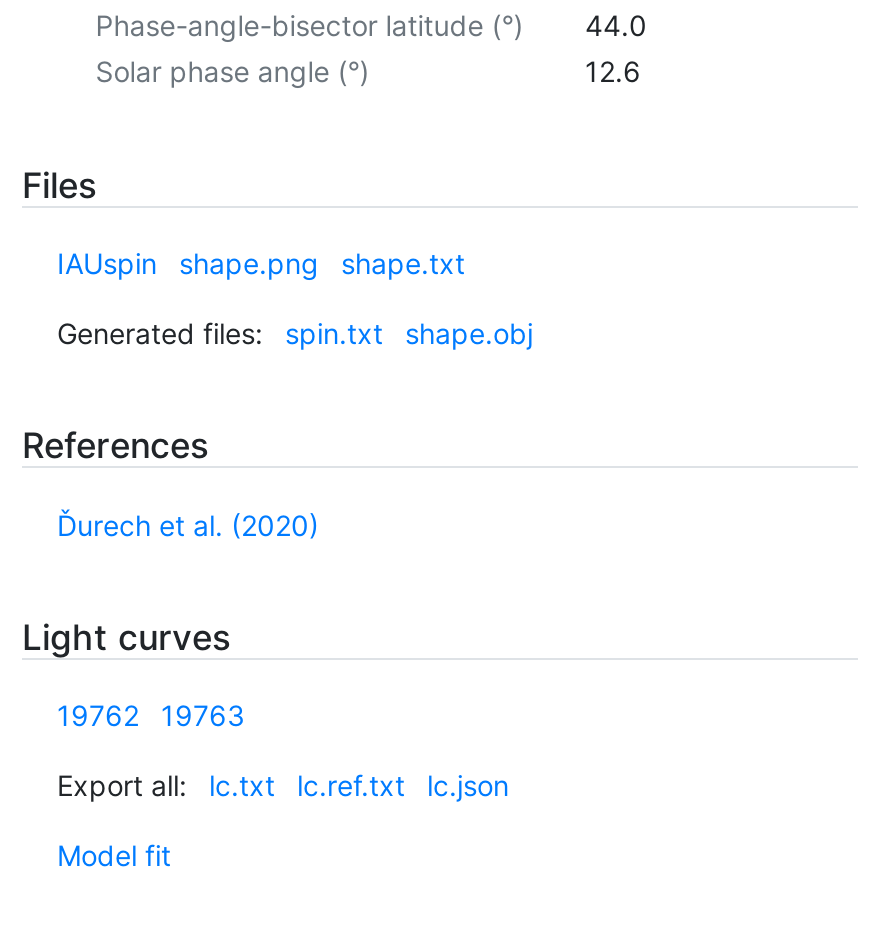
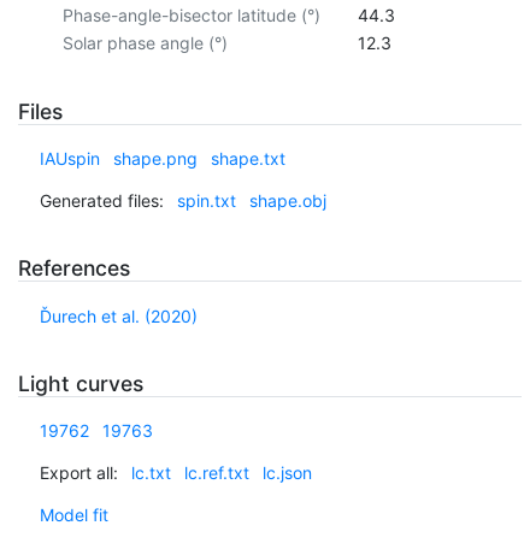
[95,8,647,42] Phase-angle-bisector latitude (°) 44.0 -> [62,5,394,25] Phase-angle-bisector latitude (°) 44.3
[585,54,641,88] 12.6 -> [357,32,391,53] 12.3

